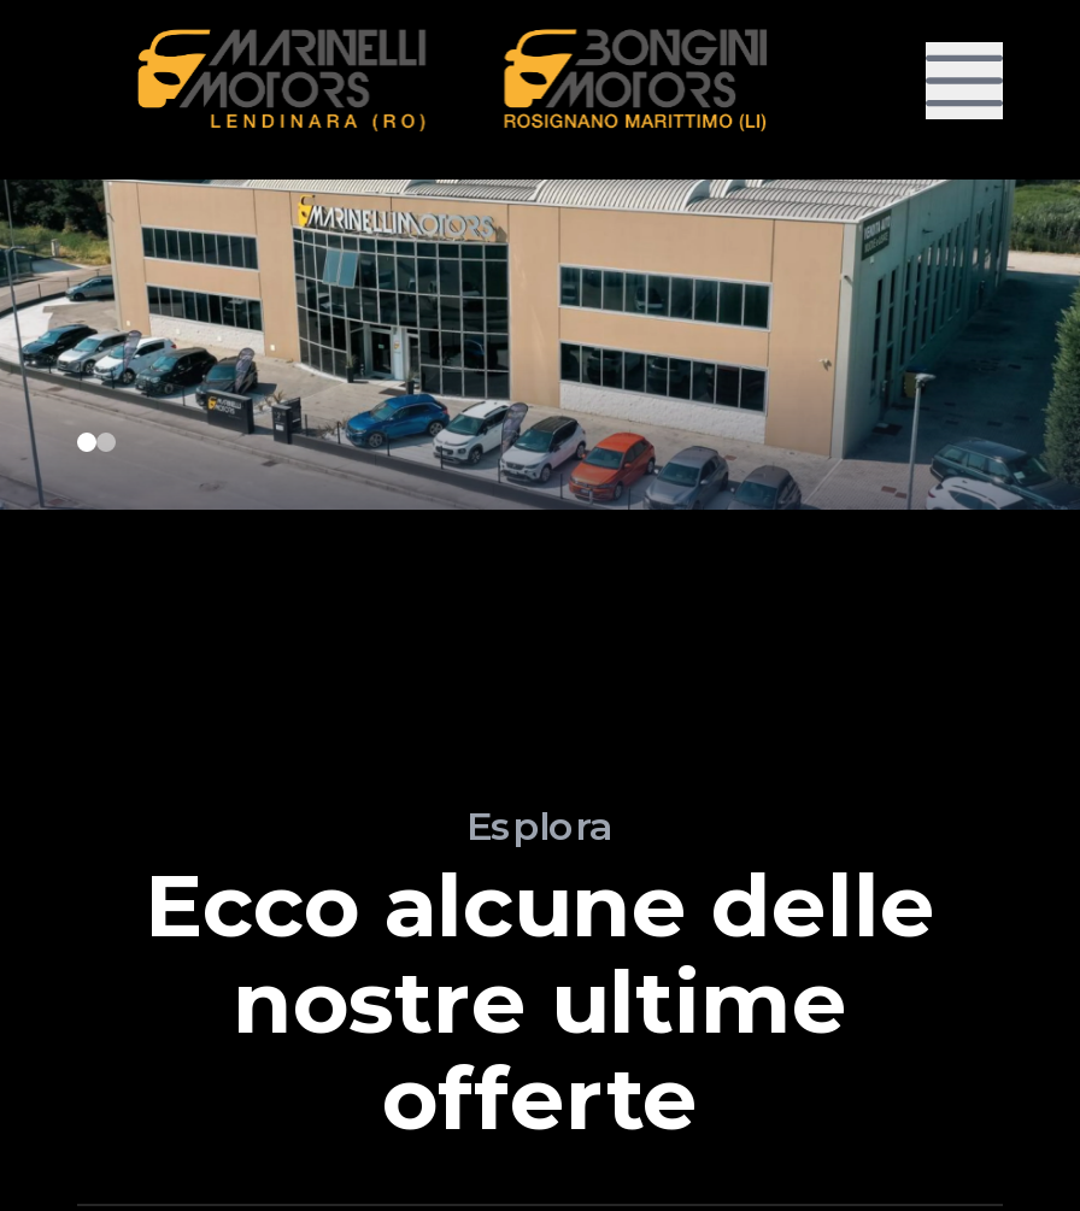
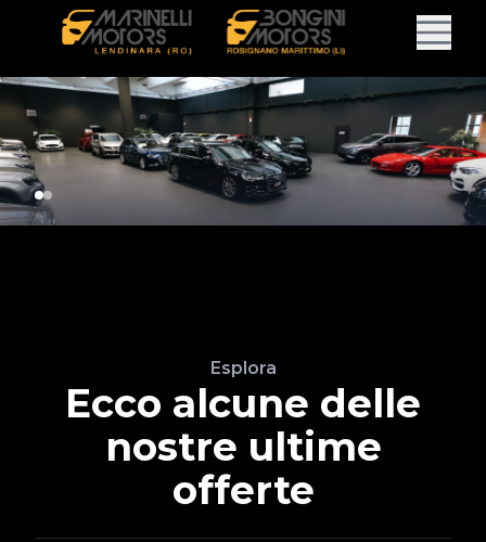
[7,177,1073,507] [image] -> [3,76,483,225] [image]

